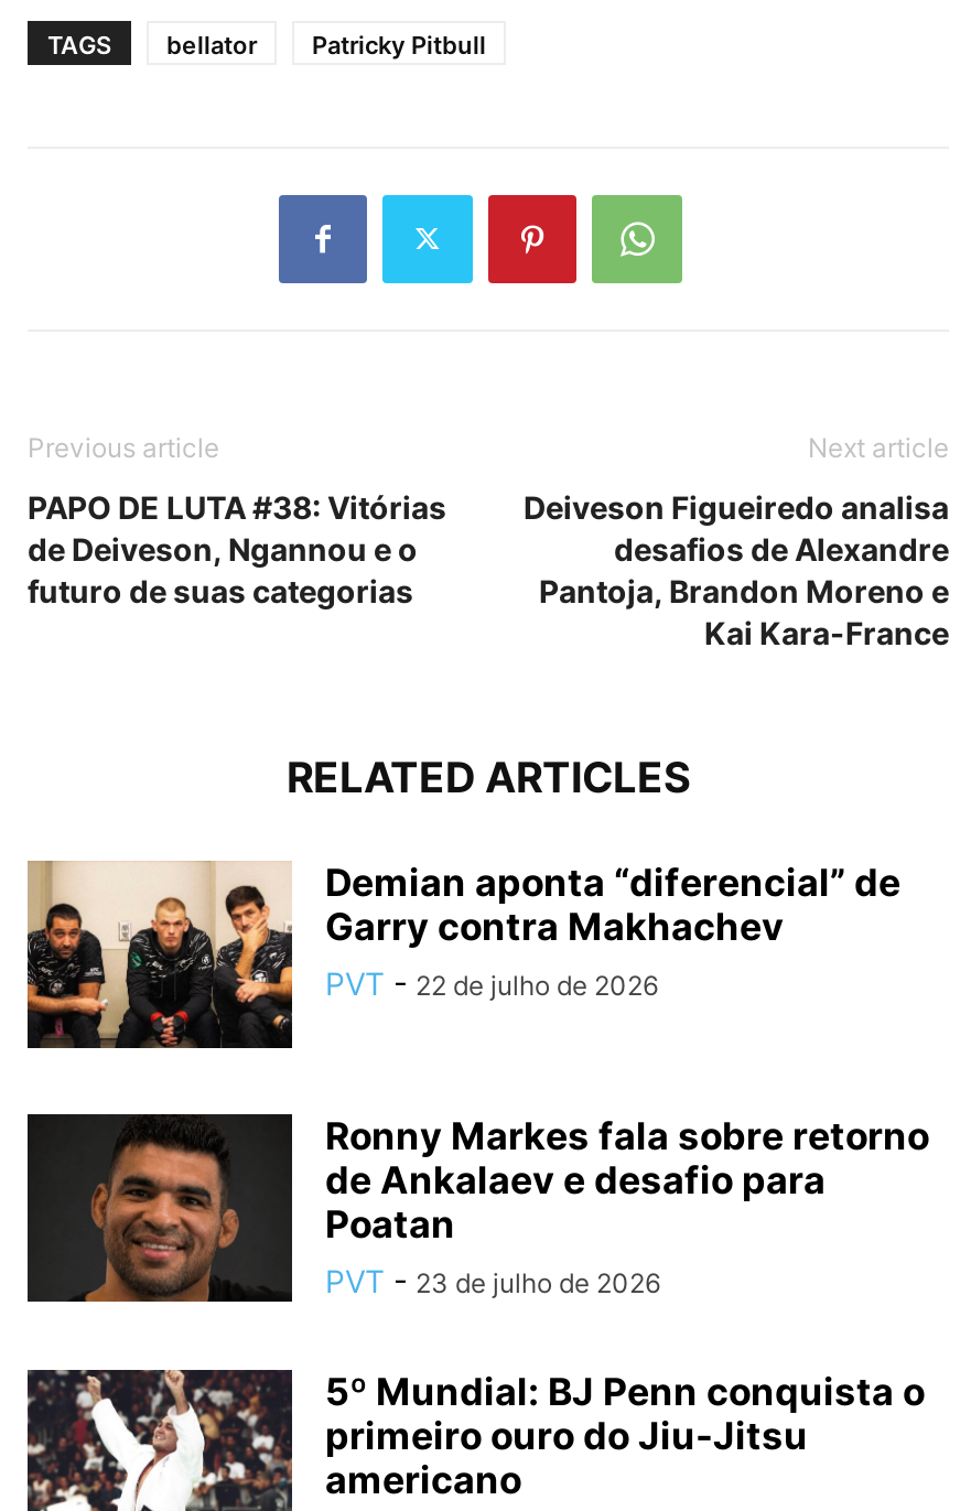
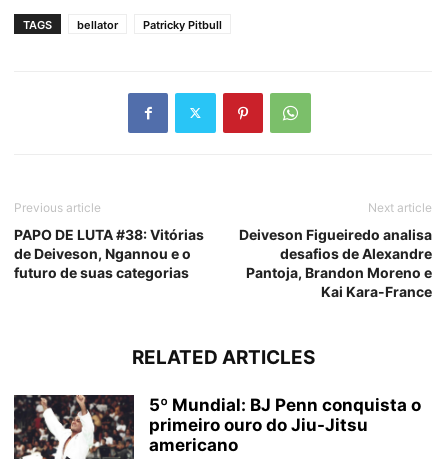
[25,859,900,1050] [image] | Demian aponta “diferencial” de | Garry contra Makhachev | PVT - 22 de julho de 2026 -> none
[28,1112,929,1304] [image] | Ronny Markes fala sobre retorno | de Ankalaev e desafio para | Poatan | PVT - 23 de julho de 2026 -> none

